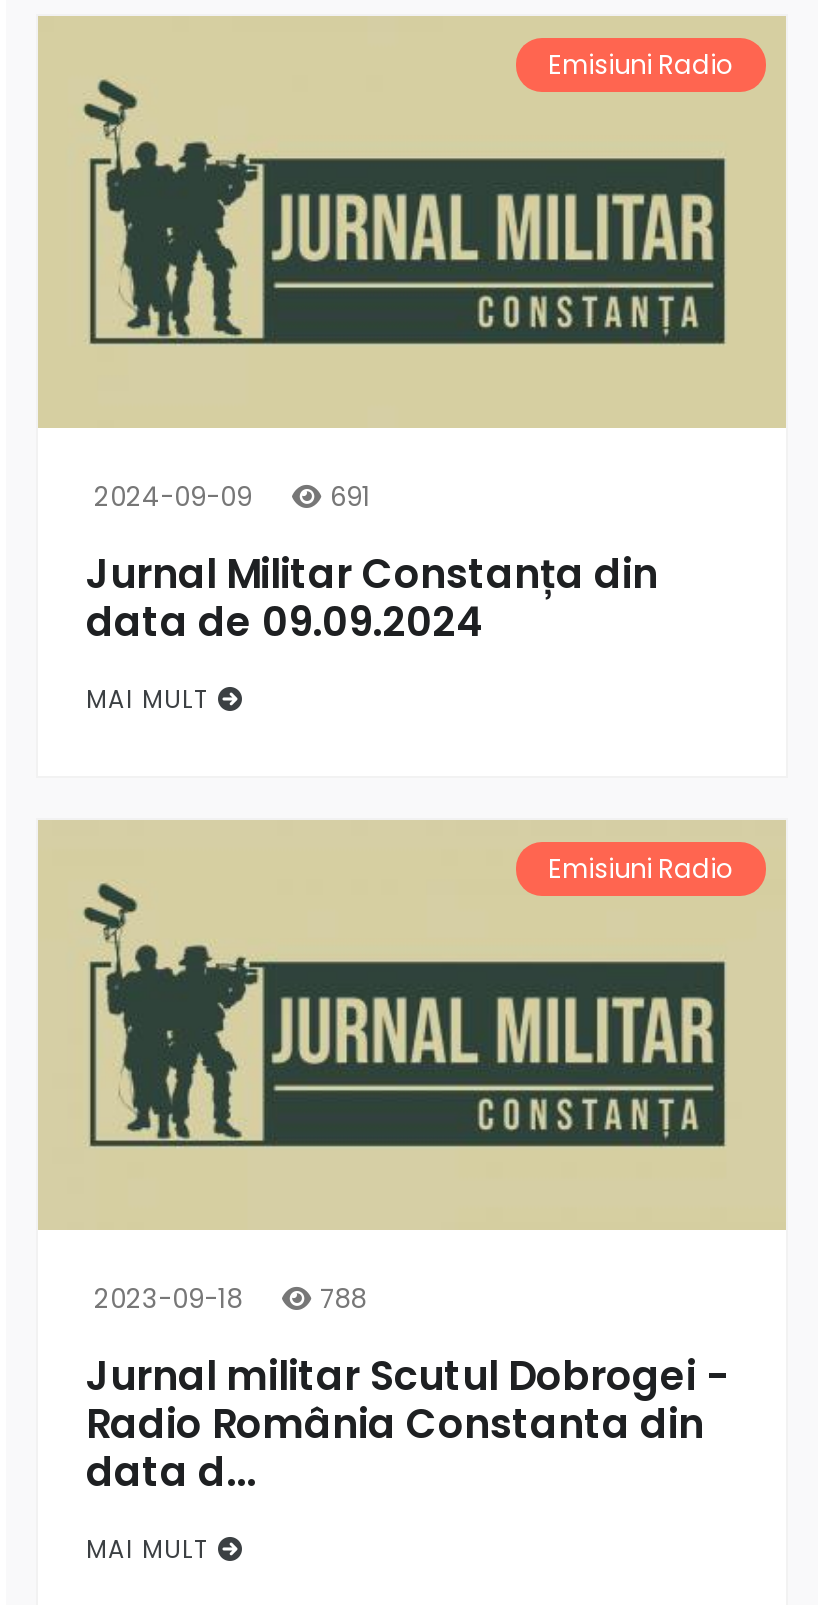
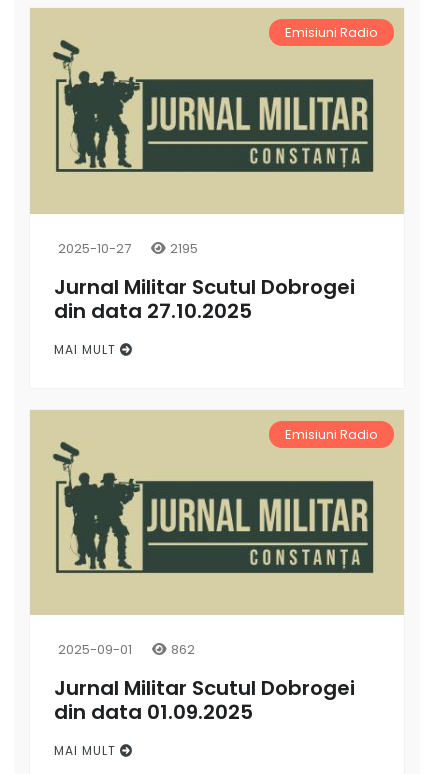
[94,477,370,515] 2024-09-09 | 691 -> [58,239,198,258] 2025-10-27 | 2195
[86,545,658,649] Jurnal Militar Constanța din | data de 09.09.2024 -> [54,273,355,325] Jurnal Militar Scutul Dobrogei | din data 27.10.2025
[94,1281,366,1319] 2023-09-18 | 788 -> [58,640,195,659] 2025-09-01 | 862
[86,1349,728,1501] Jurnal militar Scutul Dobrogei - | Radio România Constanta din | data d... -> [54,674,355,726] Jurnal Militar Scutul Dobrogei | din data 01.09.2025

